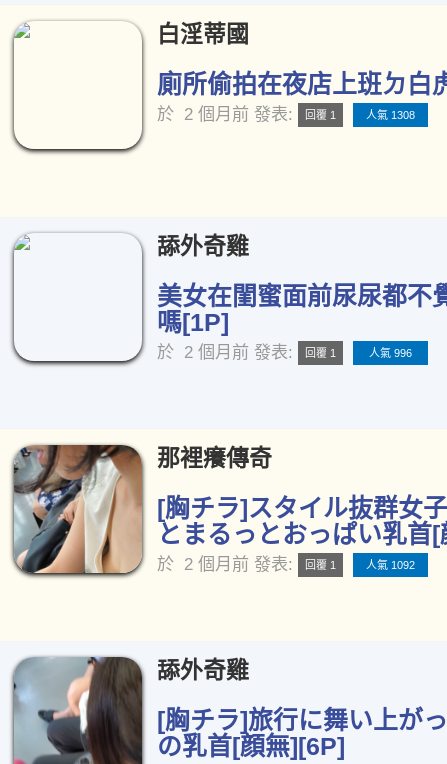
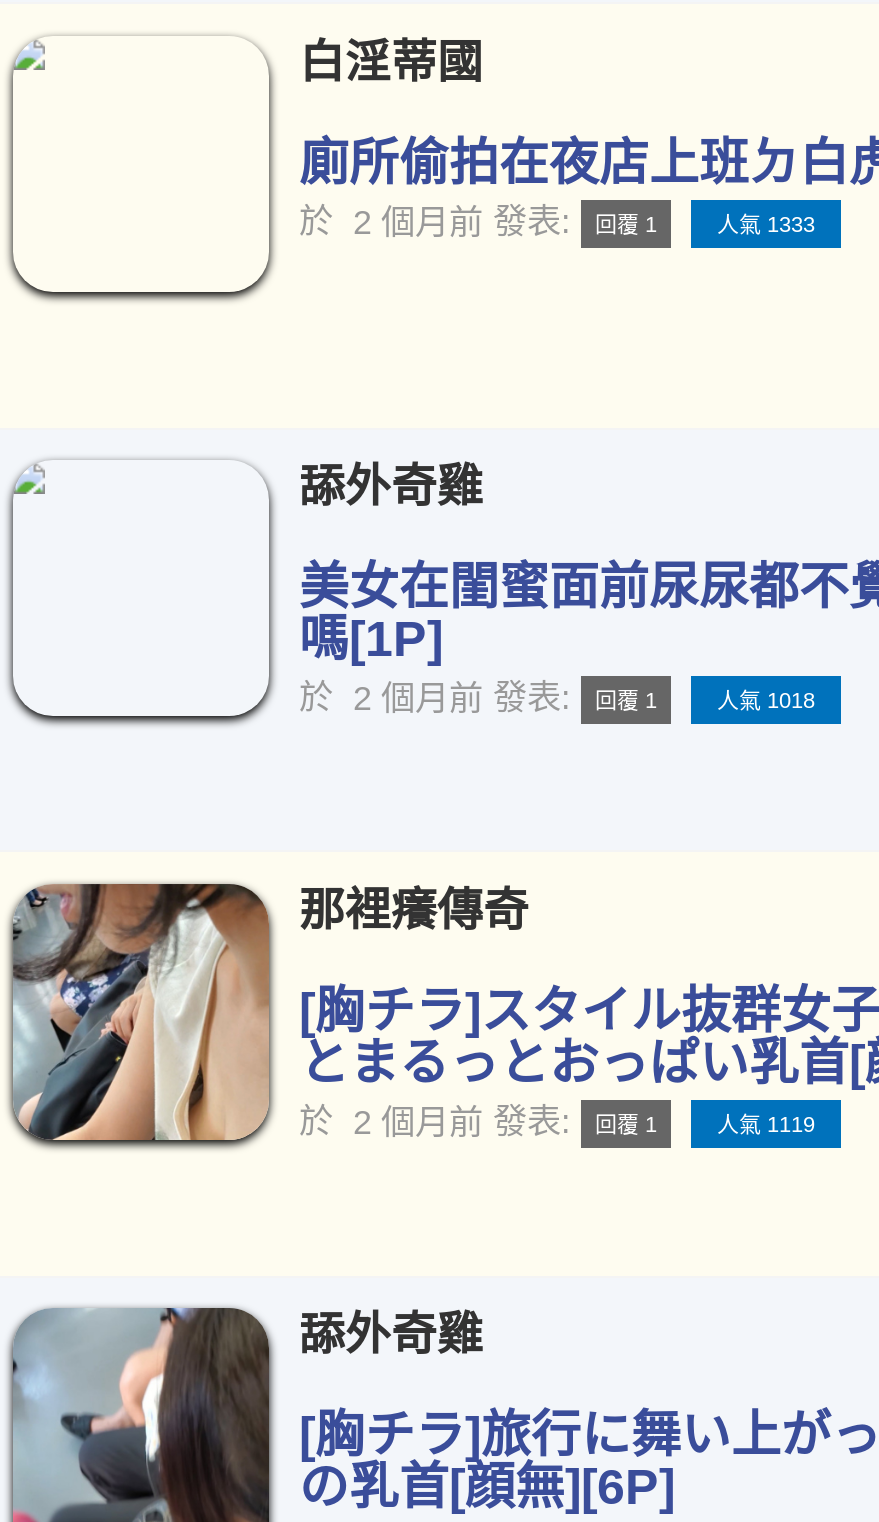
[366,109,415,121] 人氣 1308 -> [717,212,815,236] 人氣 1333
[369,347,412,359] 人氣 996 -> [717,688,815,712] 人氣 1018
[366,559,415,571] 人氣 1092 -> [717,1112,815,1136] 人氣 1119

